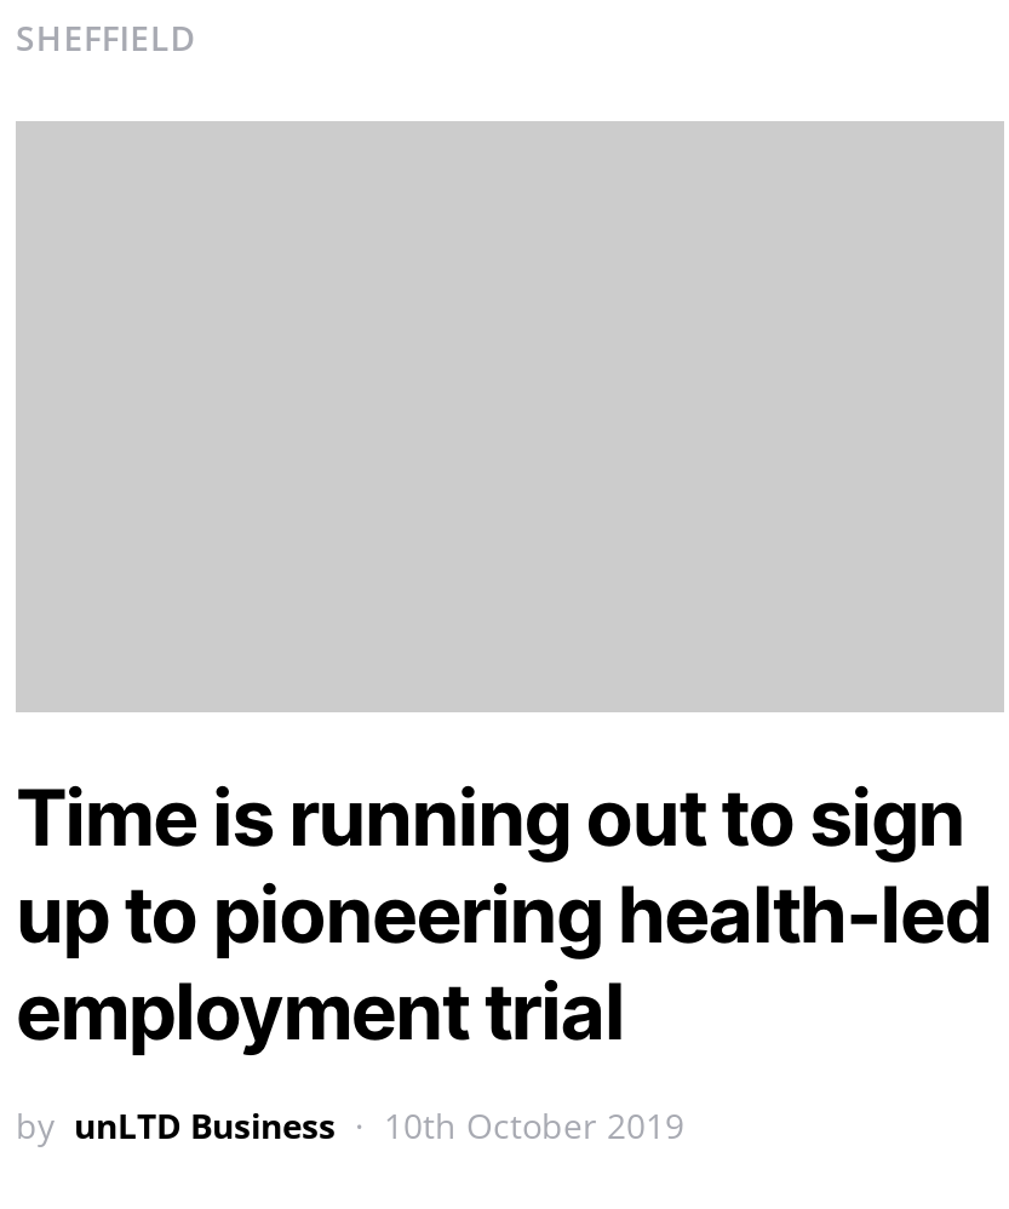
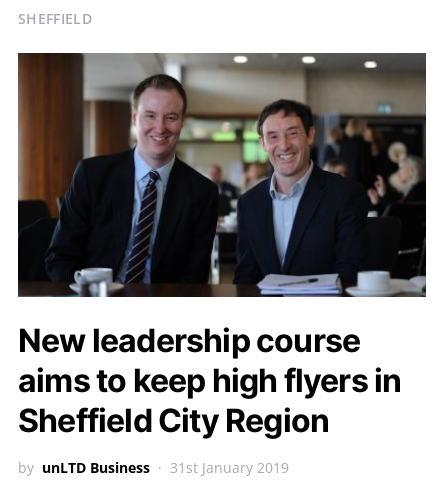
none -> [17,52,427,298] [image]
[16,770,991,1059] Time is running out to sign | up to pioneering health-led | employment trial -> [18,321,401,440] New leadership course | aims to keep high flyers in | Sheffield City Region
[384,1102,684,1148] 10th October 2019 -> [170,458,289,477] 31st January 2019

